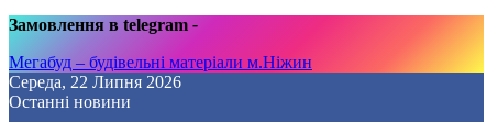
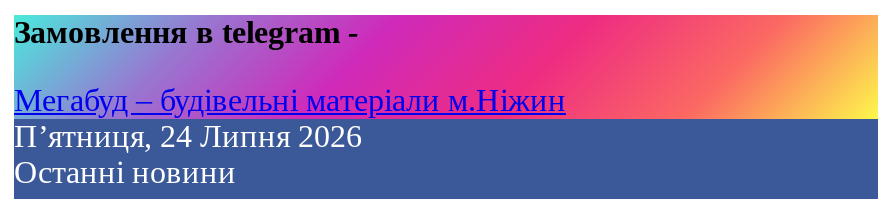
[9,73,181,91] Середа, 22 Липня 2026 -> [14,119,362,153] П’ятниця, 24 Липня 2026

